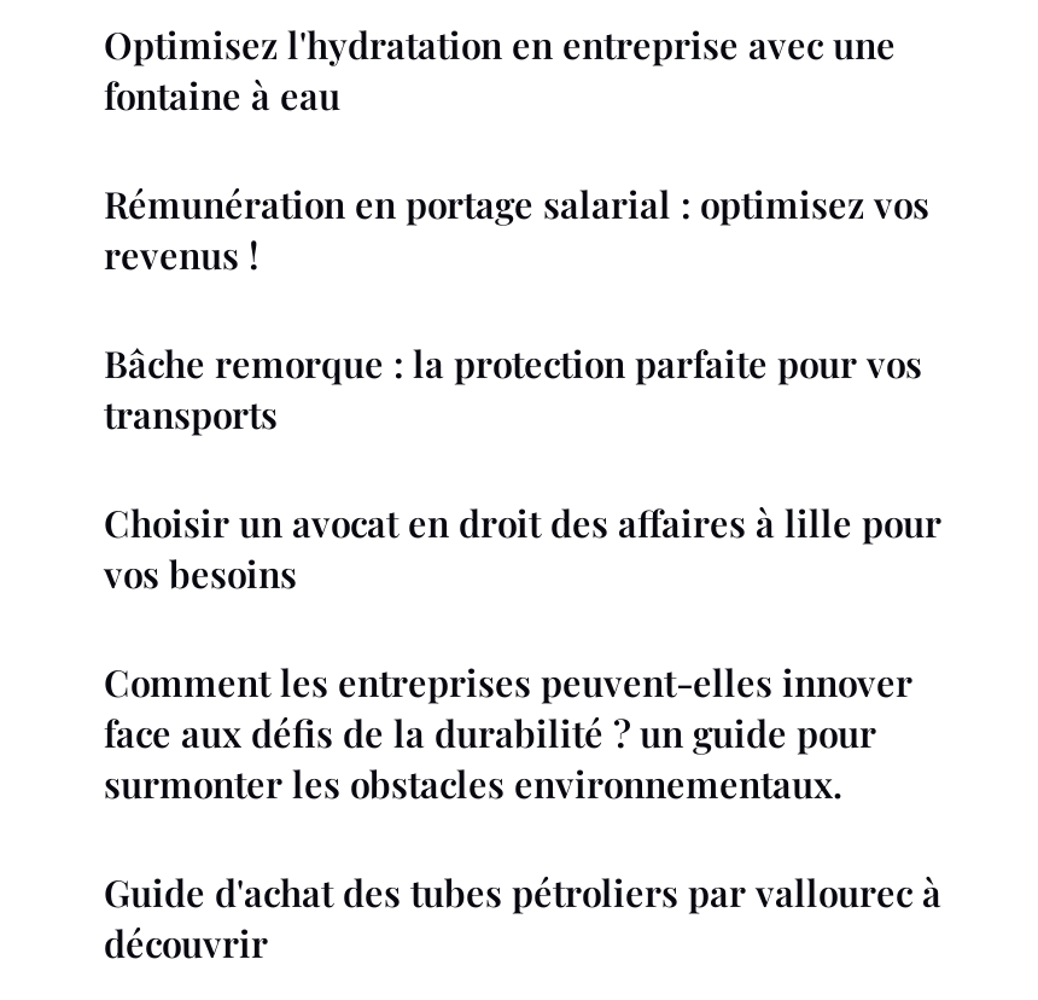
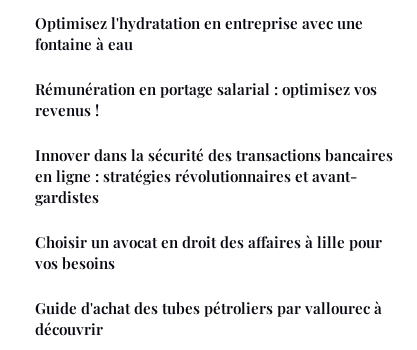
[104,340,922,439] Bâche remorque : la protection parfaite pour vos | transports -> [35,145,393,207] Innover dans la sécurité des transactions bancaires | en ligne : stratégies révolutionnaires et avant- | gardistes
moved [104,500,941,599] -> [35,232,382,273]: Choisir un avocat en droit des affaires à lille pour | vos besoins
[104,659,912,809] Comment les entreprises peuvent-elles innover | face aux défis de la durabilité ? un guide pour | surmonter les obstacles environnementaux. -> none

